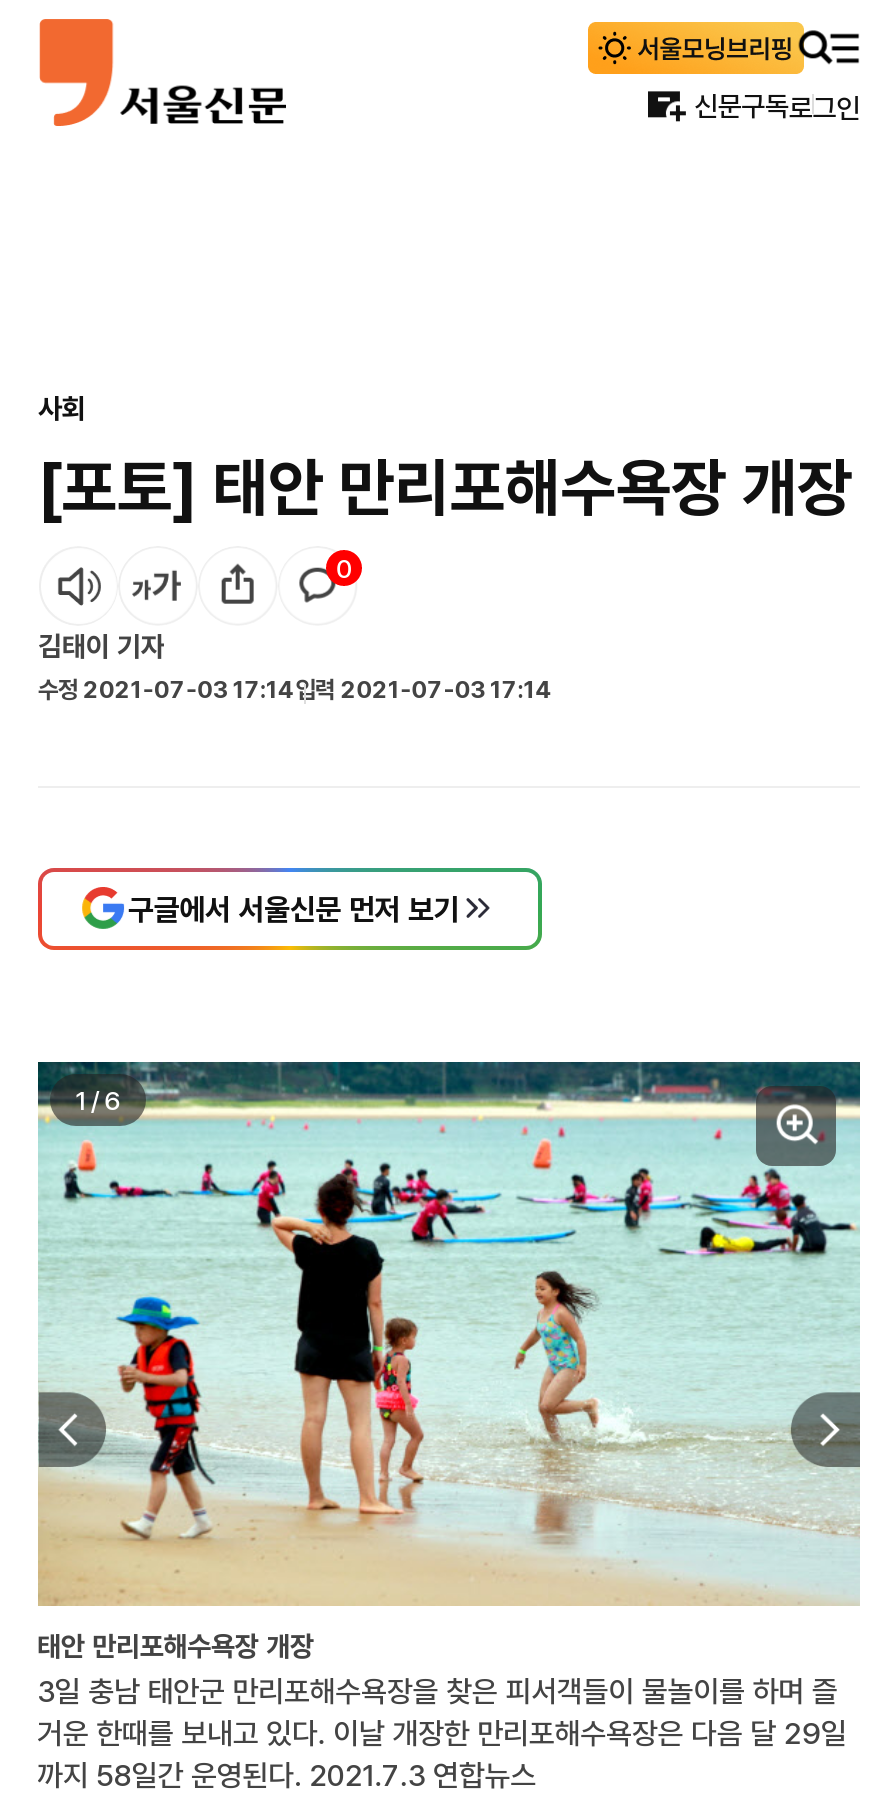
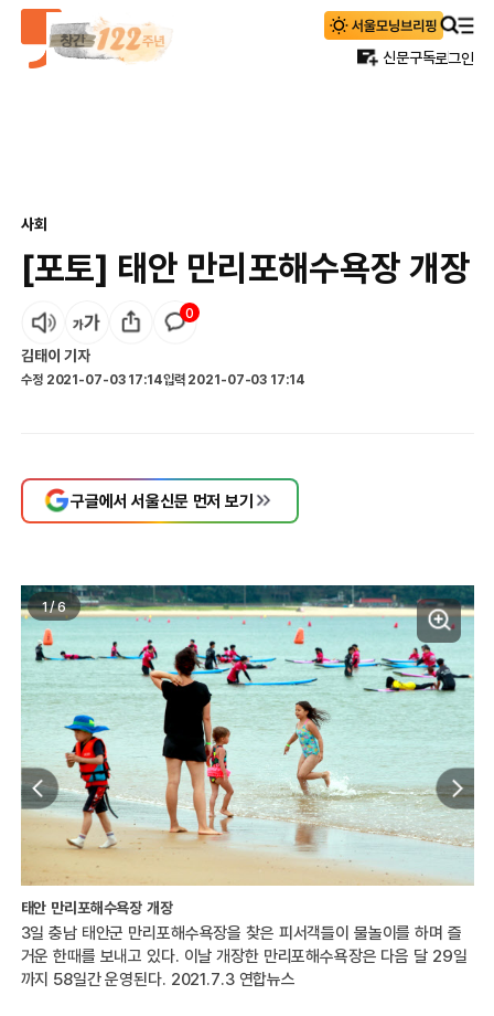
[46,18,298,126] [image] -> [45,12,165,67] [image]

